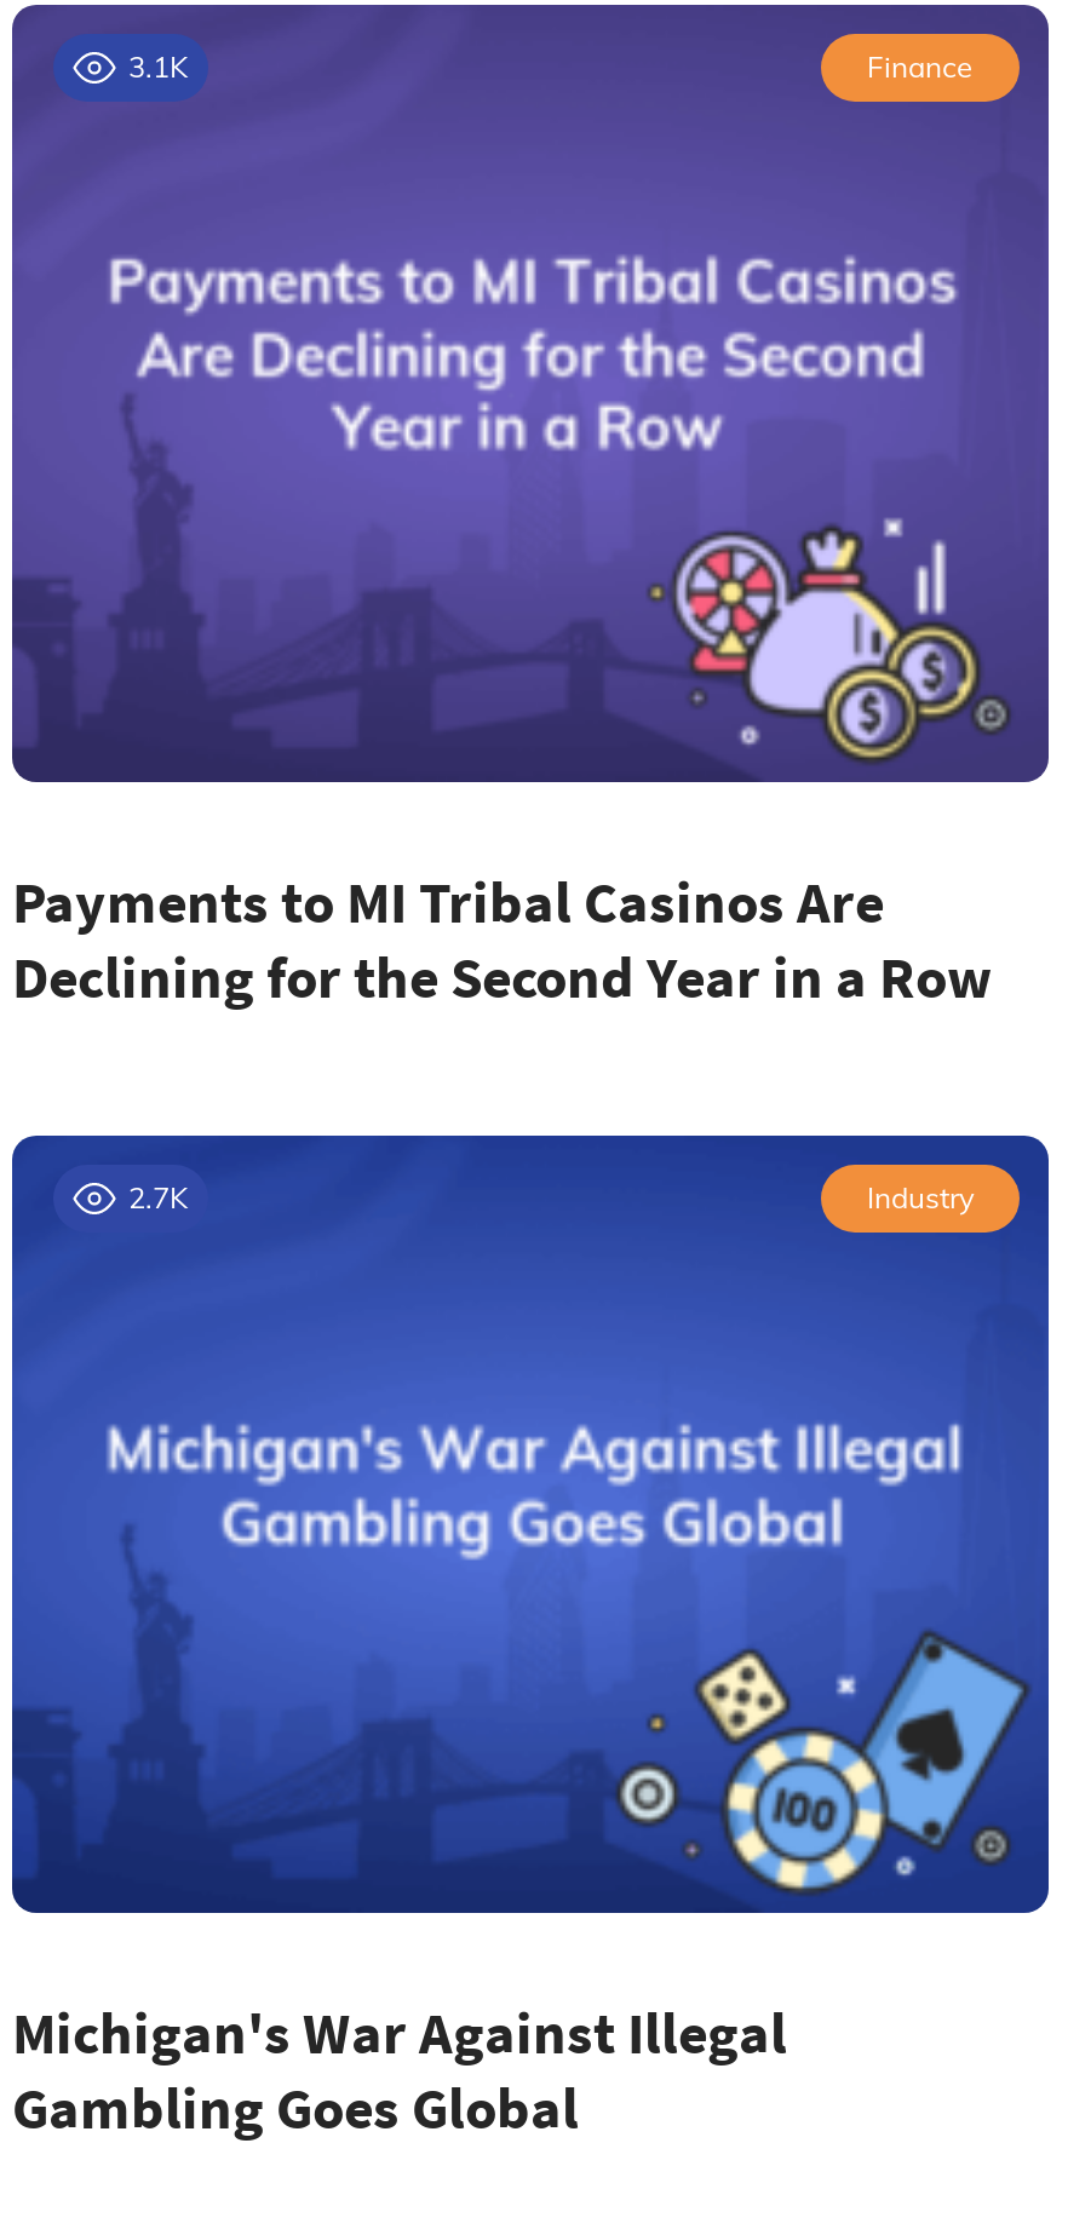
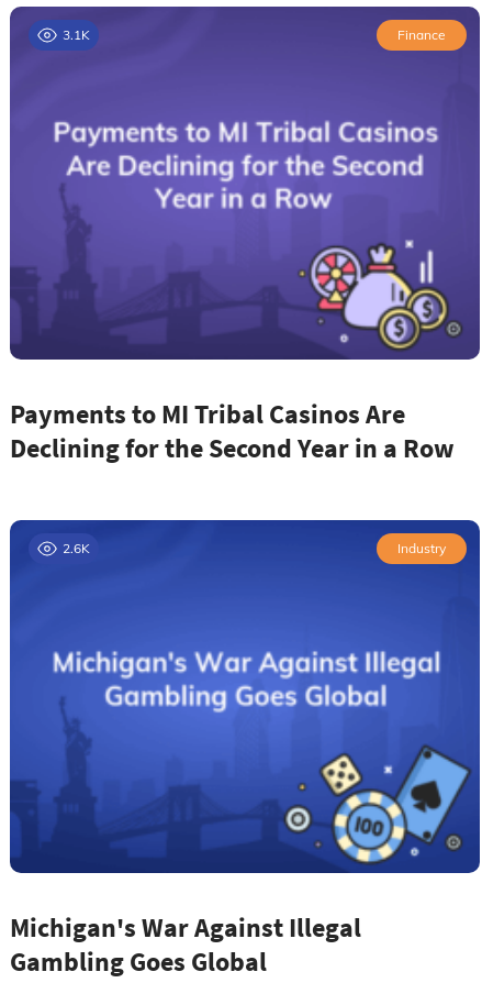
[128,1180,189,1217] 2.7K -> [63,540,90,557] 2.6K

